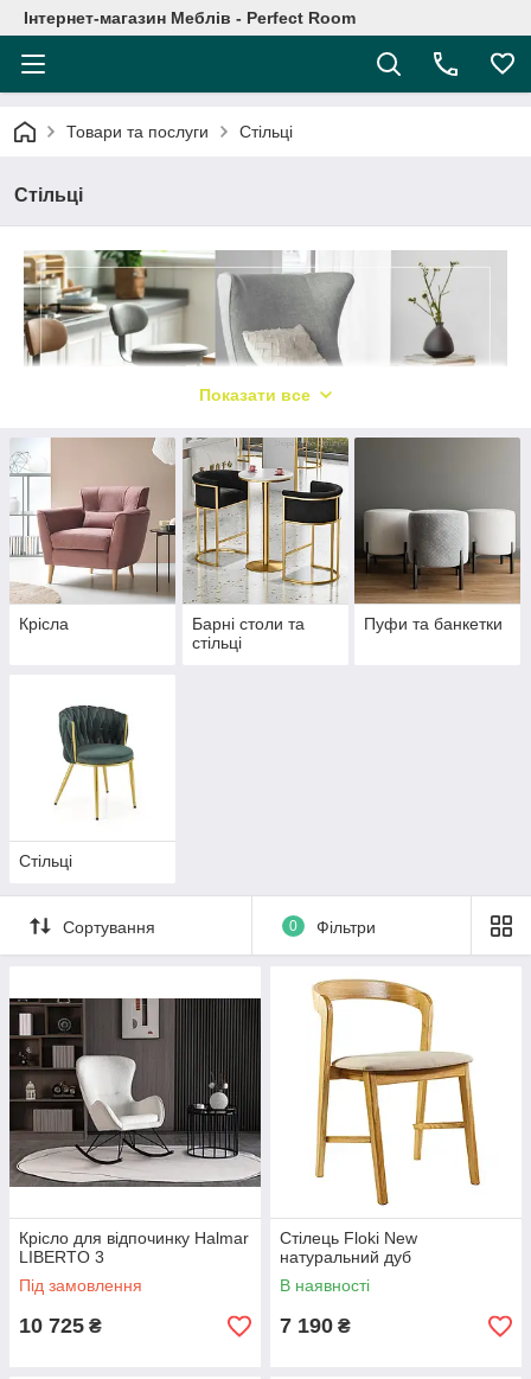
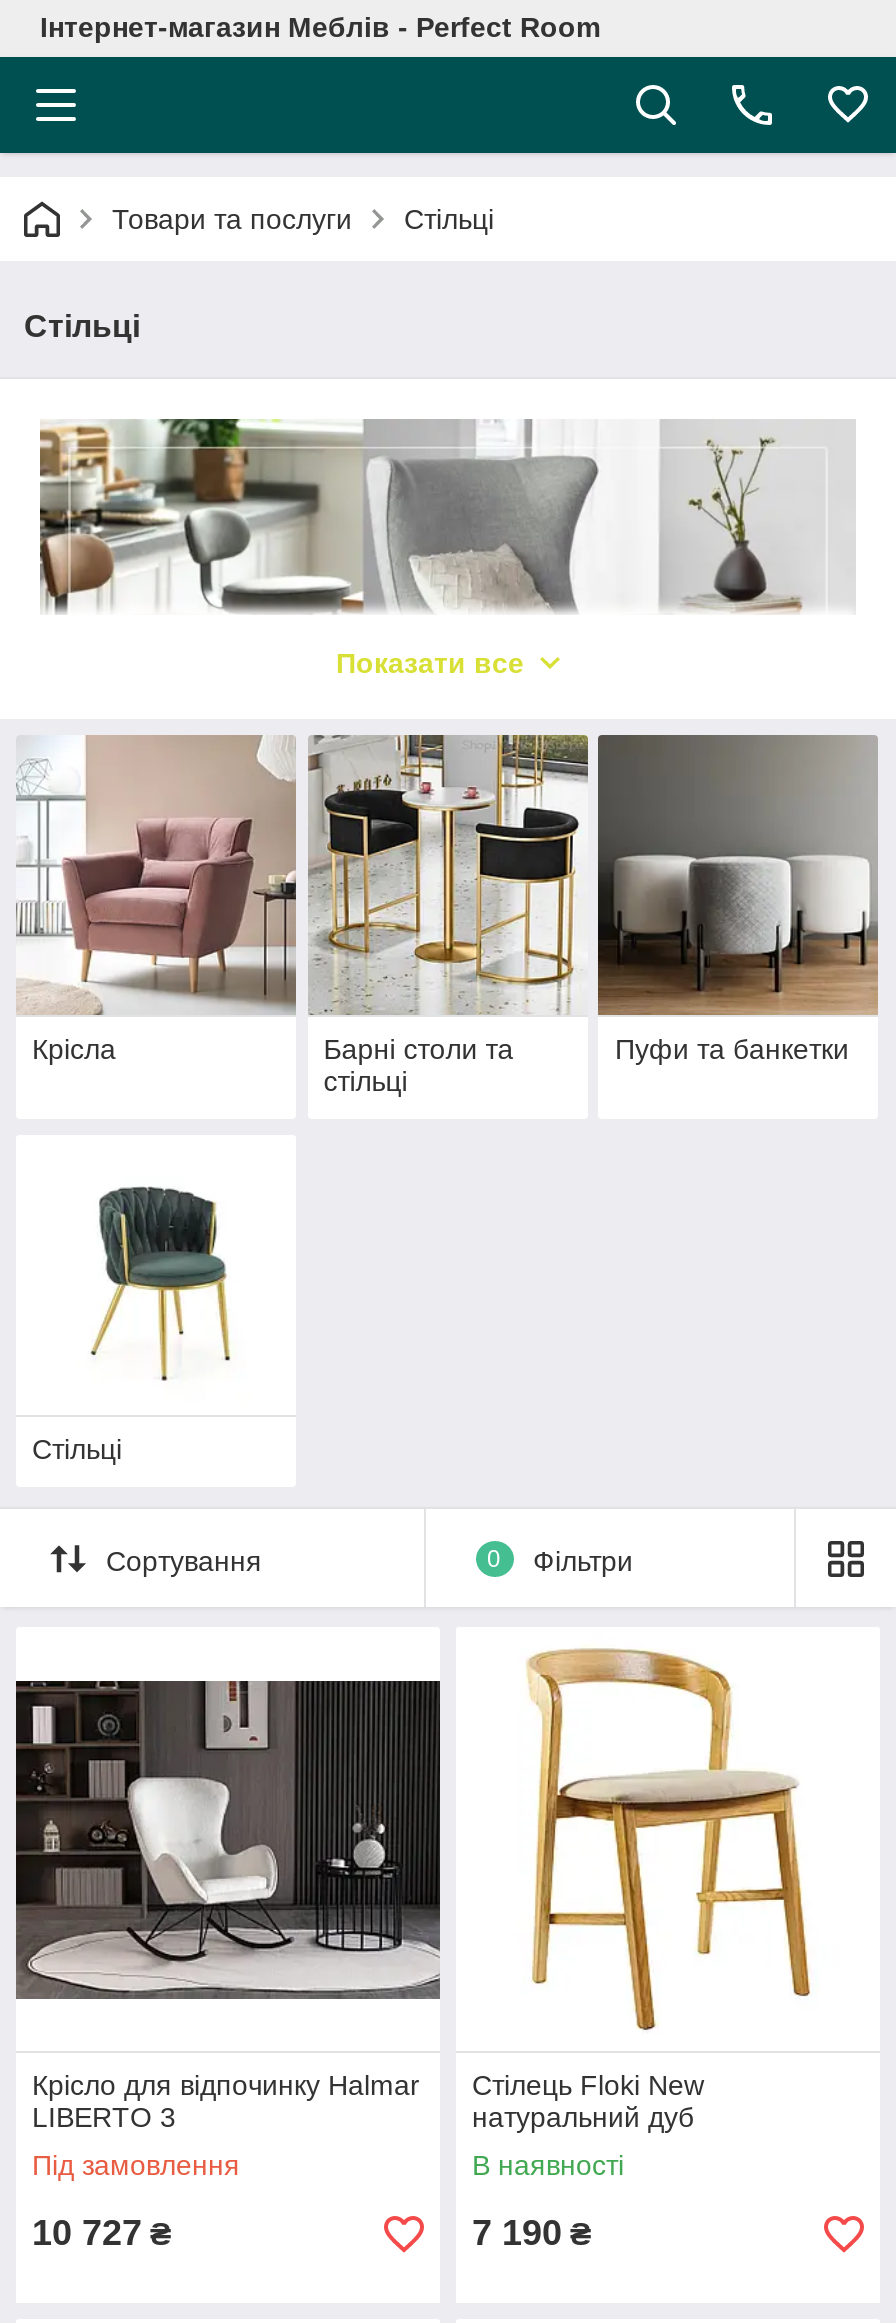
[19,1314,102,1338] 10 725 ₴ -> [32,2213,172,2253] 10 727 ₴

